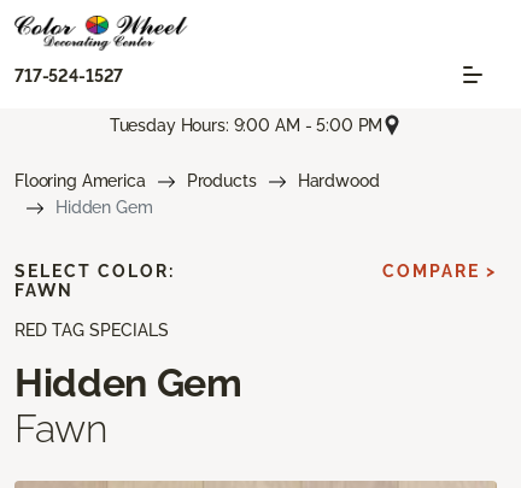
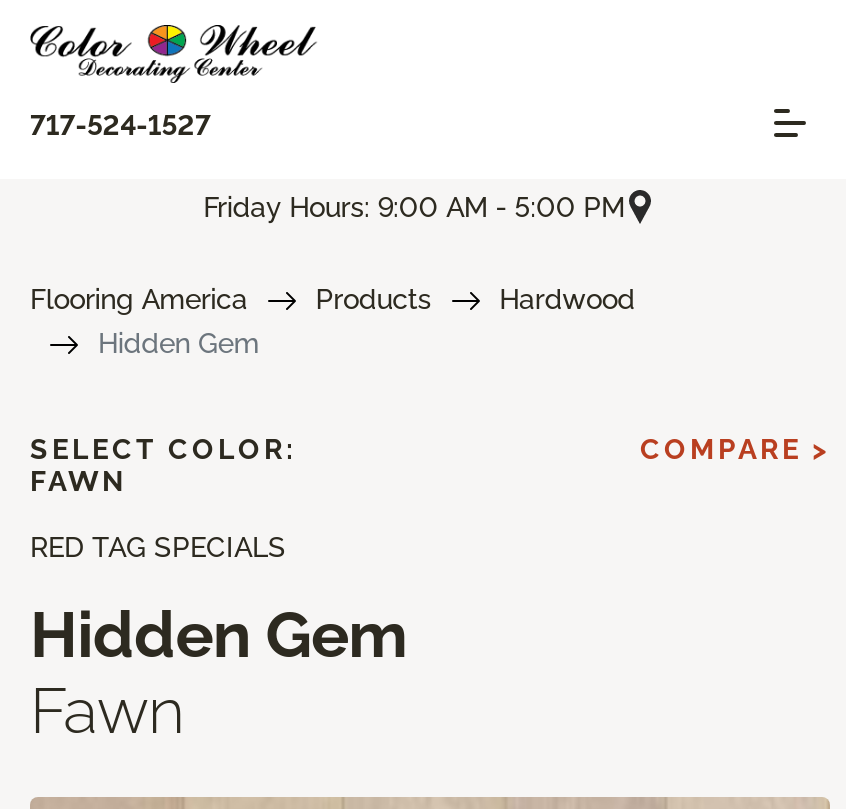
[109,115,383,134] Tuesday Hours: 9:00 AM - 5:00 PM -> [203,190,625,222] Friday Hours: 9:00 AM - 5:00 PM

